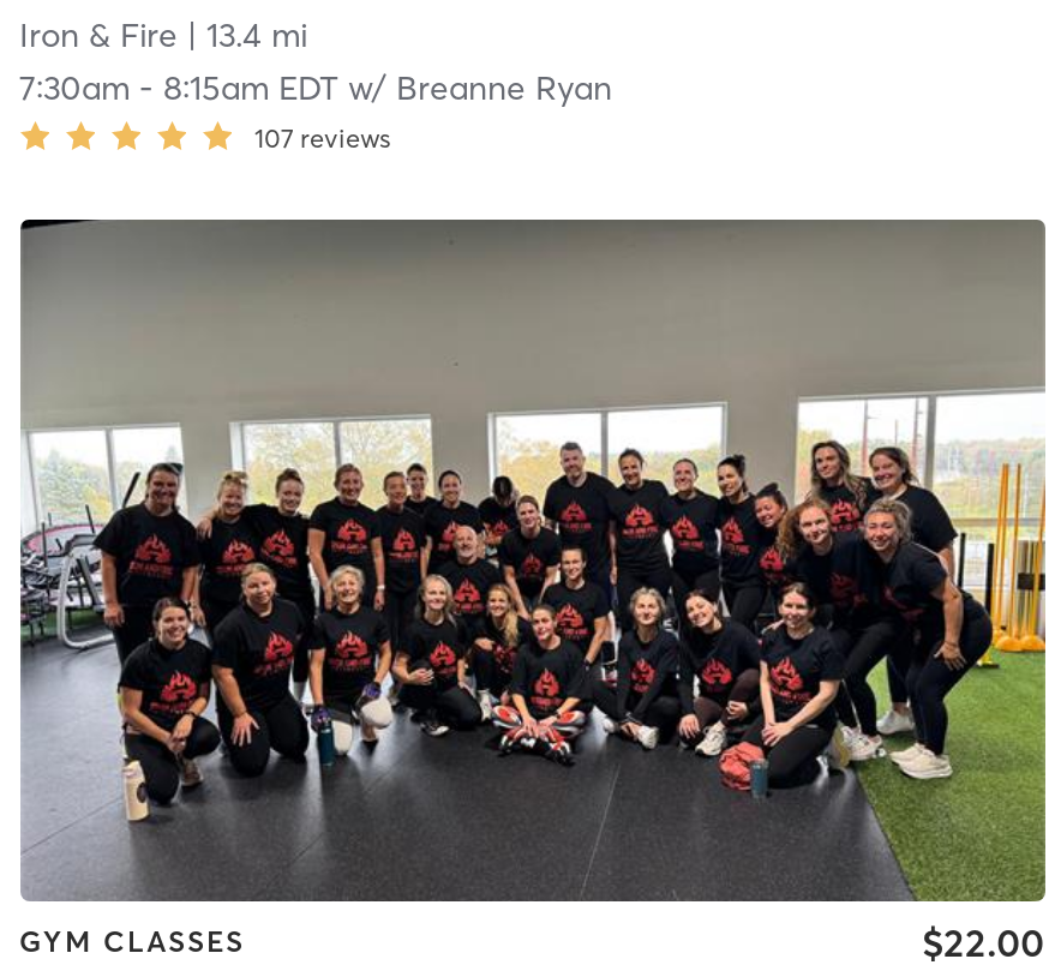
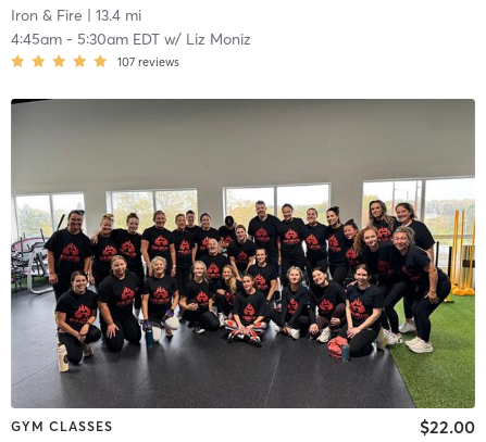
[19,66,612,109] 7:30am - 8:15am EDT w/ Breanne Ryan -> [10,30,251,49] 4:45am - 5:30am EDT w/ Liz Moniz

